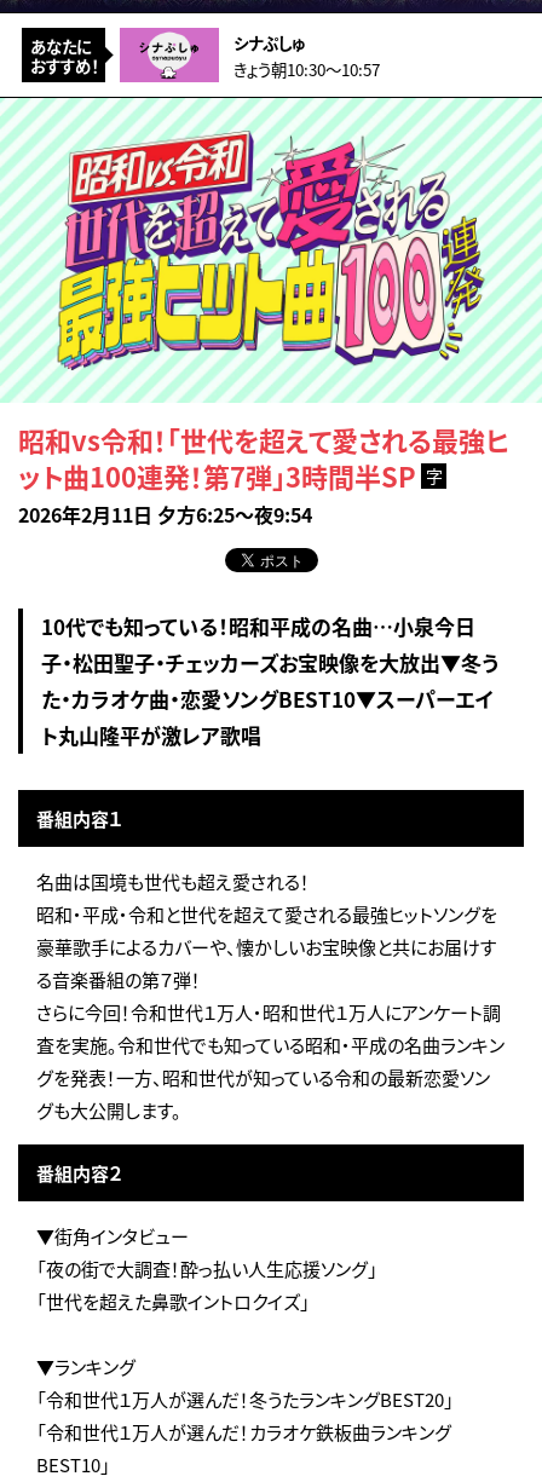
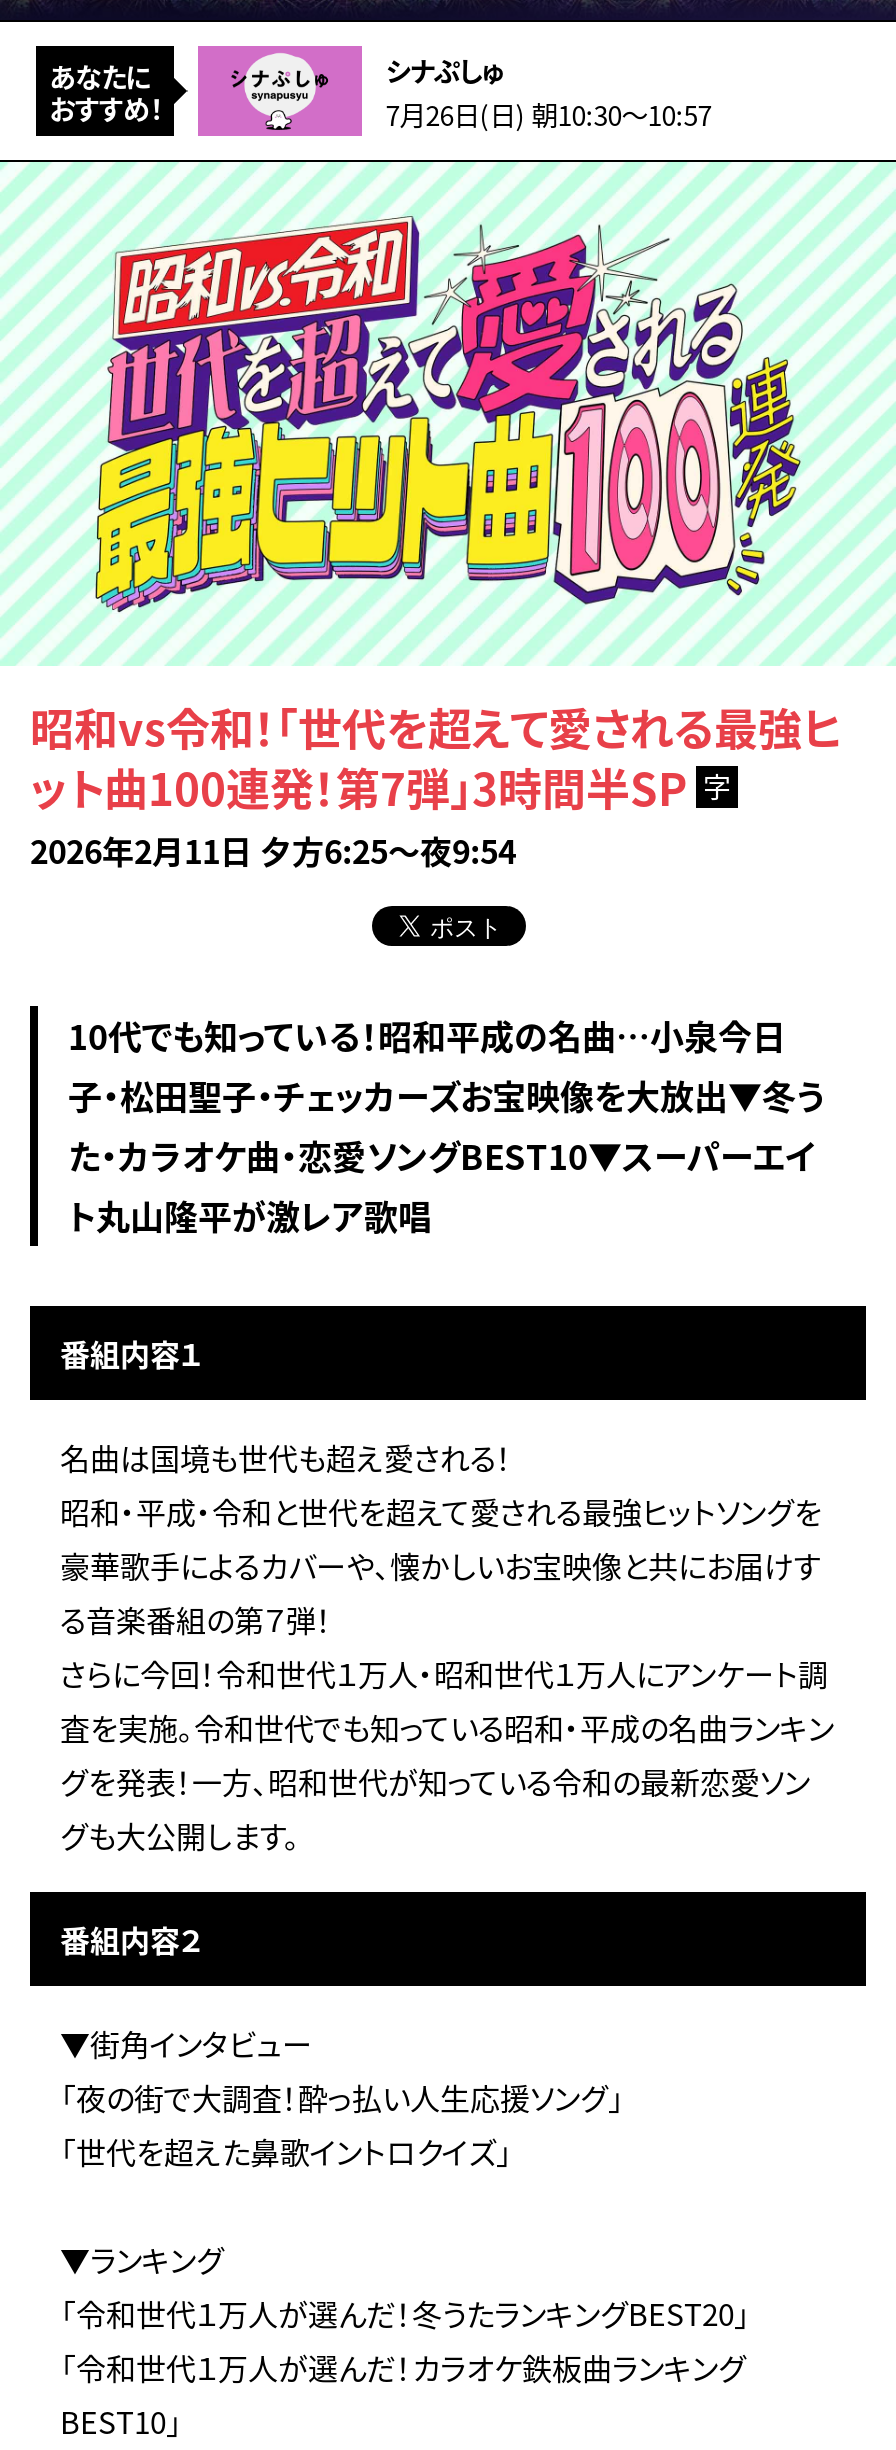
[233,56,380,80] きょう朝10:30〜10:57 -> [386,93,712,133] 7月26日(日) 朝10:30〜10:57

